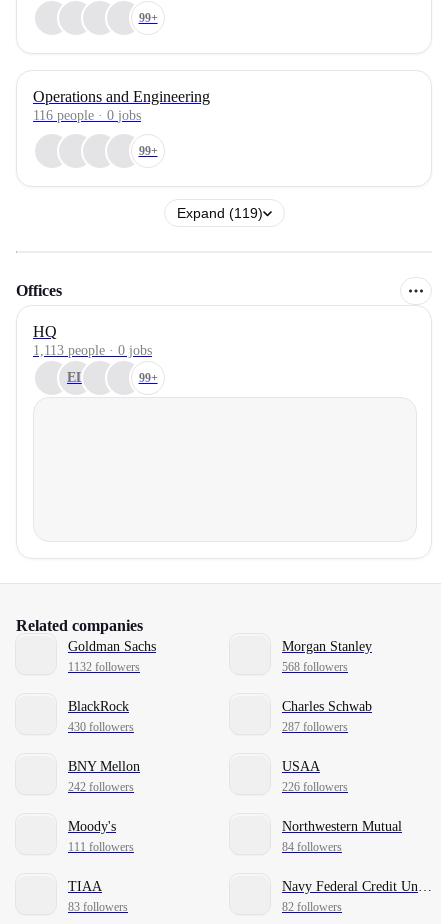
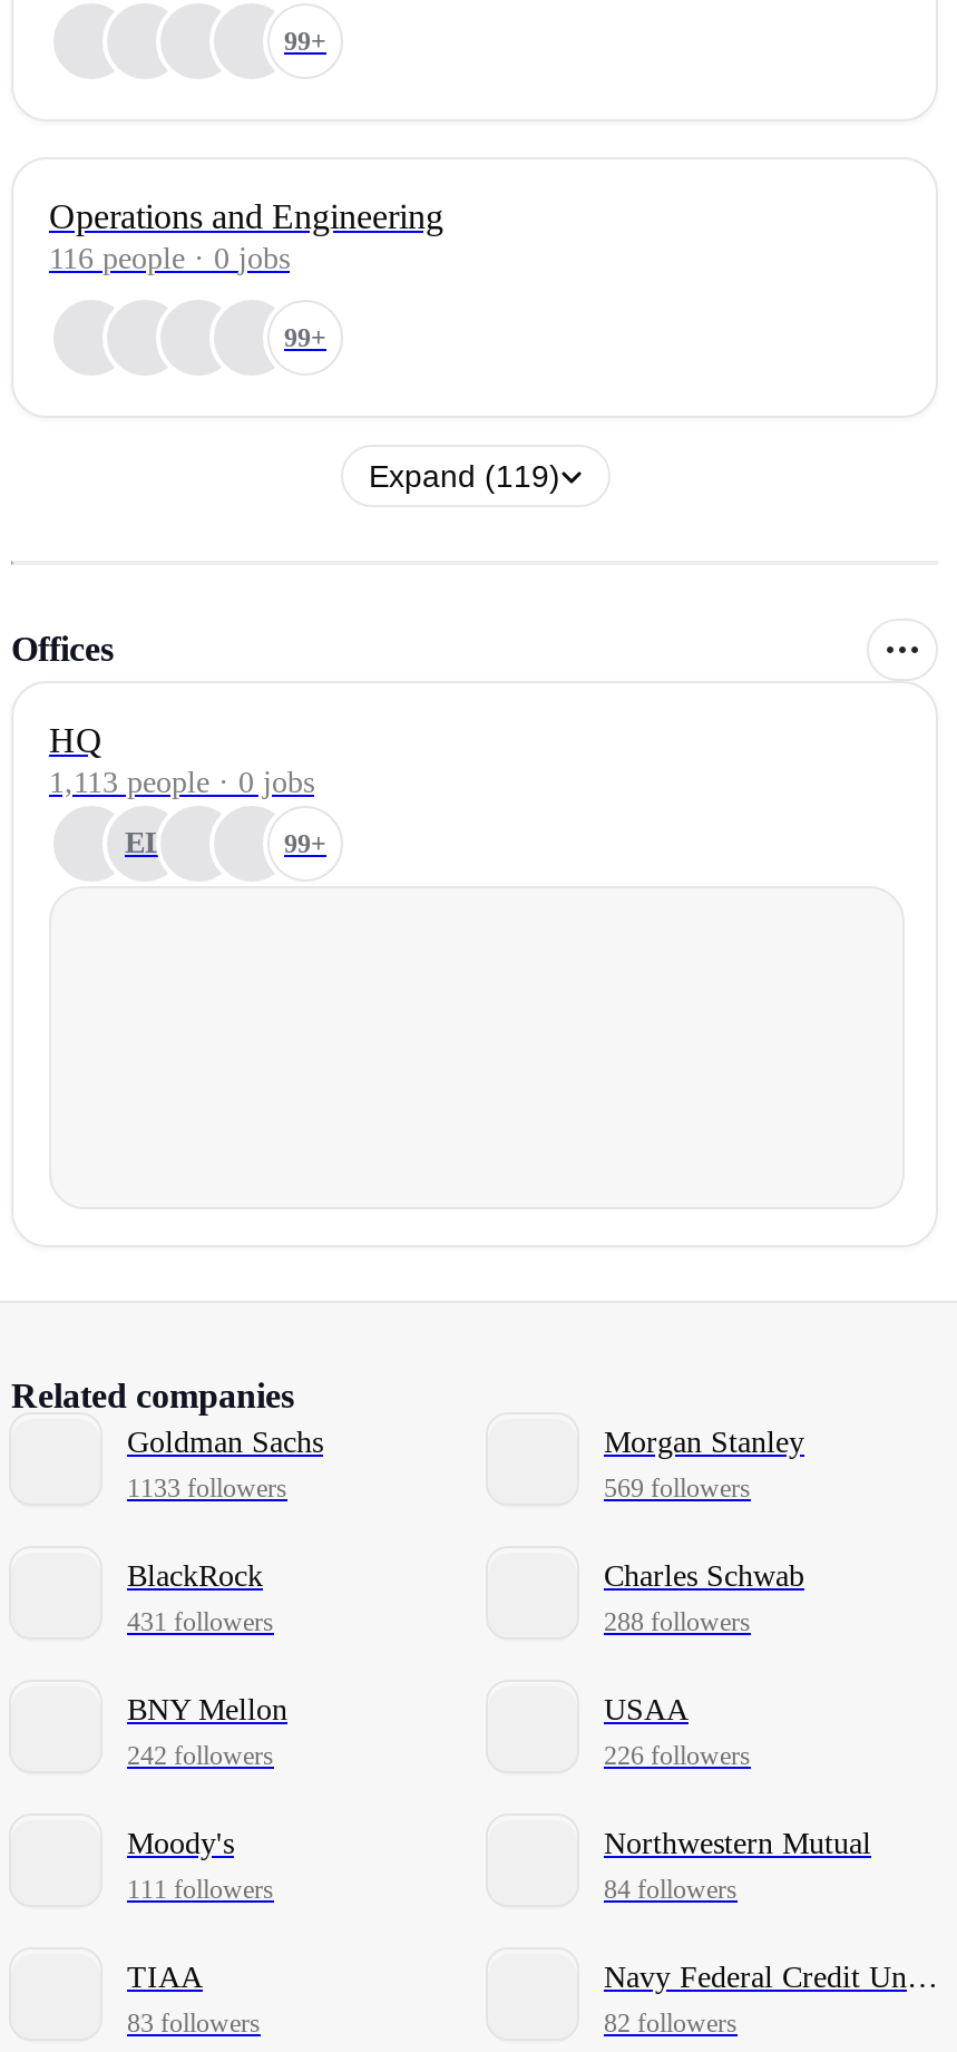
[68,660,140,674] 1132 followers -> [127,1472,287,1503] 1133 followers
[282,660,348,674] 568 followers -> [604,1472,751,1503] 569 followers
[68,720,134,734] 430 followers -> [127,1606,274,1637] 431 followers
[282,720,348,734] 287 followers -> [604,1606,751,1637] 288 followers

